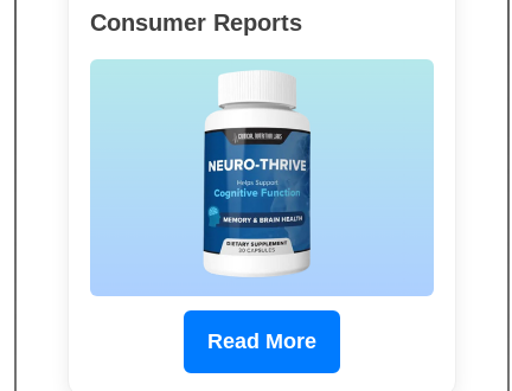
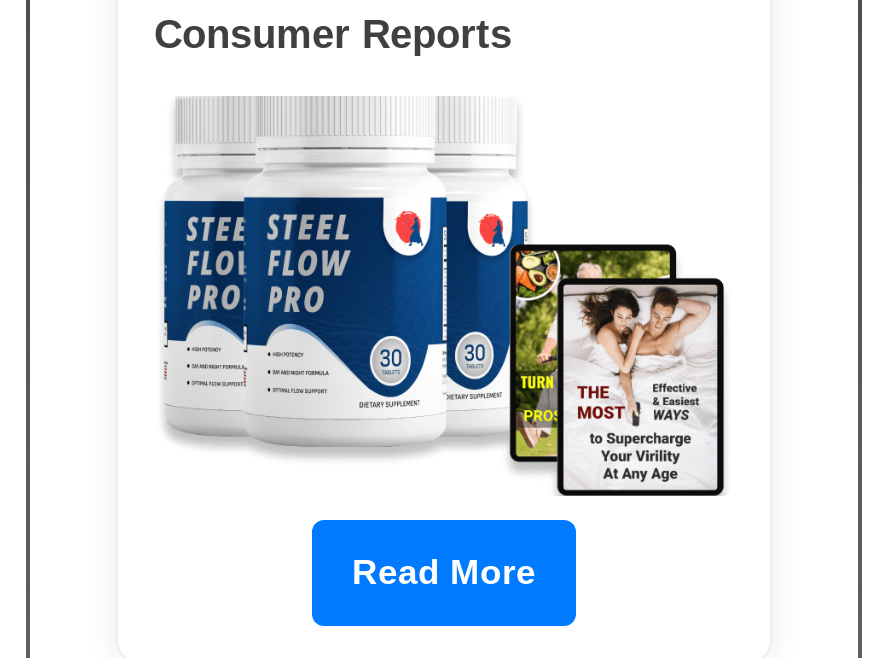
[90,59,434,296] [image] -> [156,98,732,498] [image]

